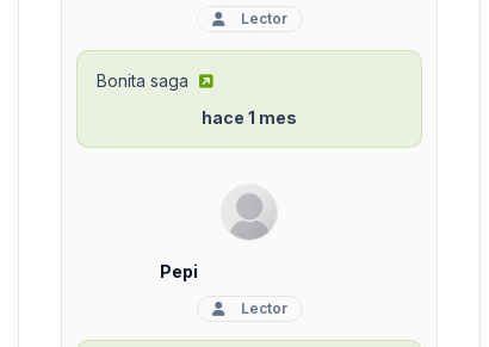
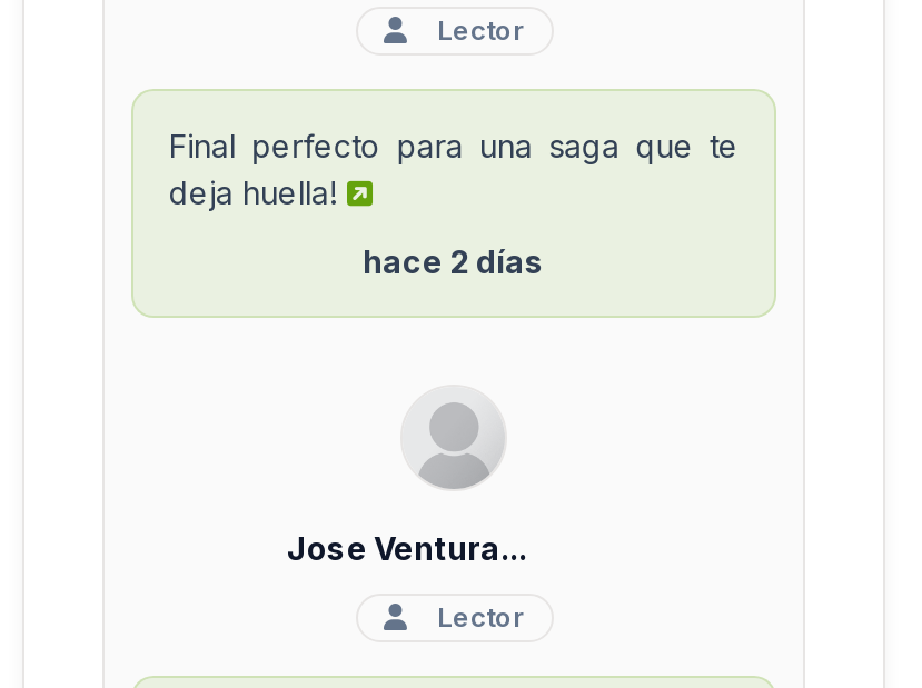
[97,70,193,91] Bonita saga -> [169,126,738,210] Final perfecto para una saga que te | deja huella!
[202,107,297,128] hace 1 mes -> [363,241,545,279] hace 2 días
[160,261,198,281] Pepi -> [287,528,527,566] Jose Ventura...

